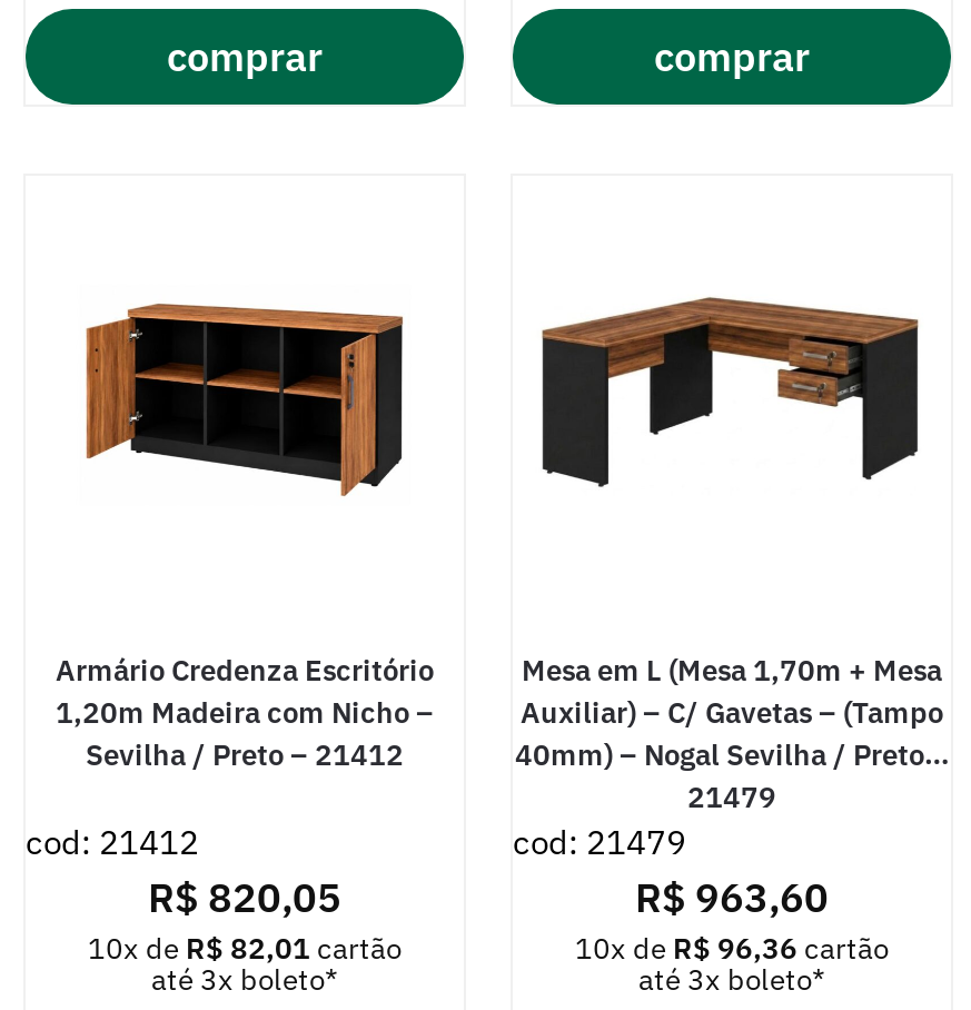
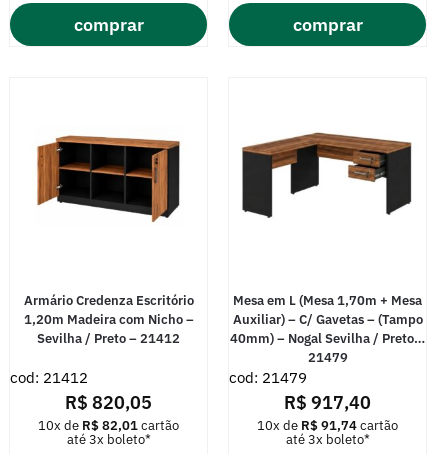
[635,871,829,922] R$963,60 -> [284,391,371,414] R$917,40
[575,929,889,967] 10x de R$96,36 cartão -> [257,417,398,434] 10x de R$91,74 cartão

